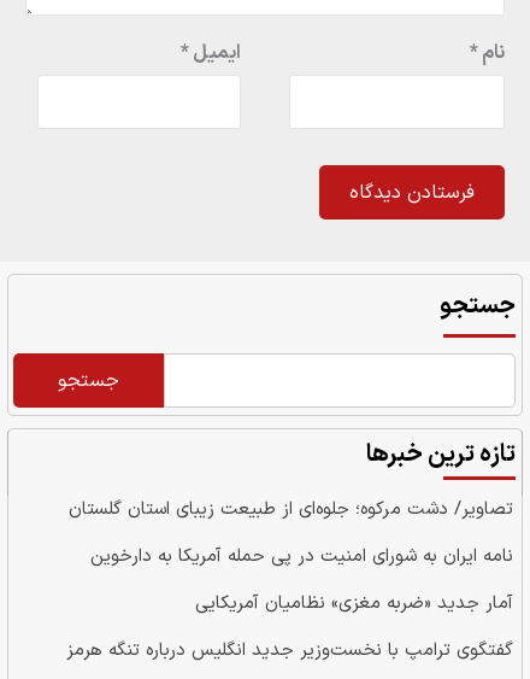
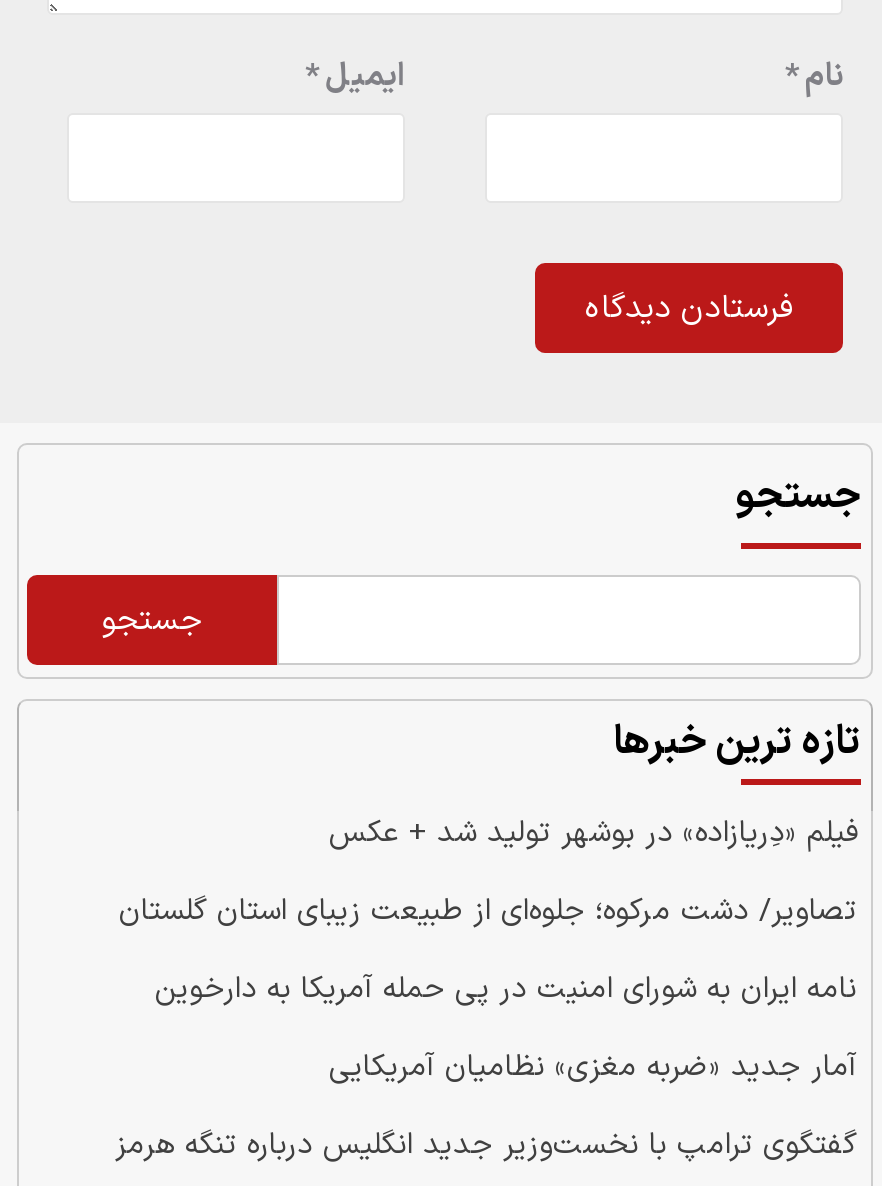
none -> [329,811,857,857] فیلم «دِریازاده» در بوشهر تولید شد + عکس

